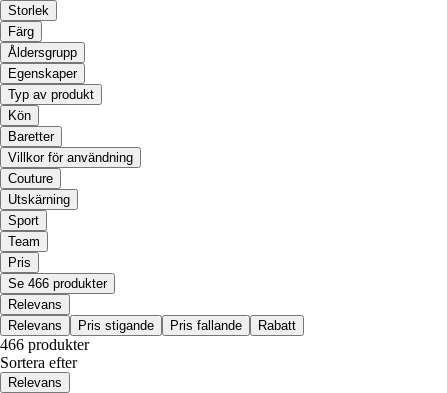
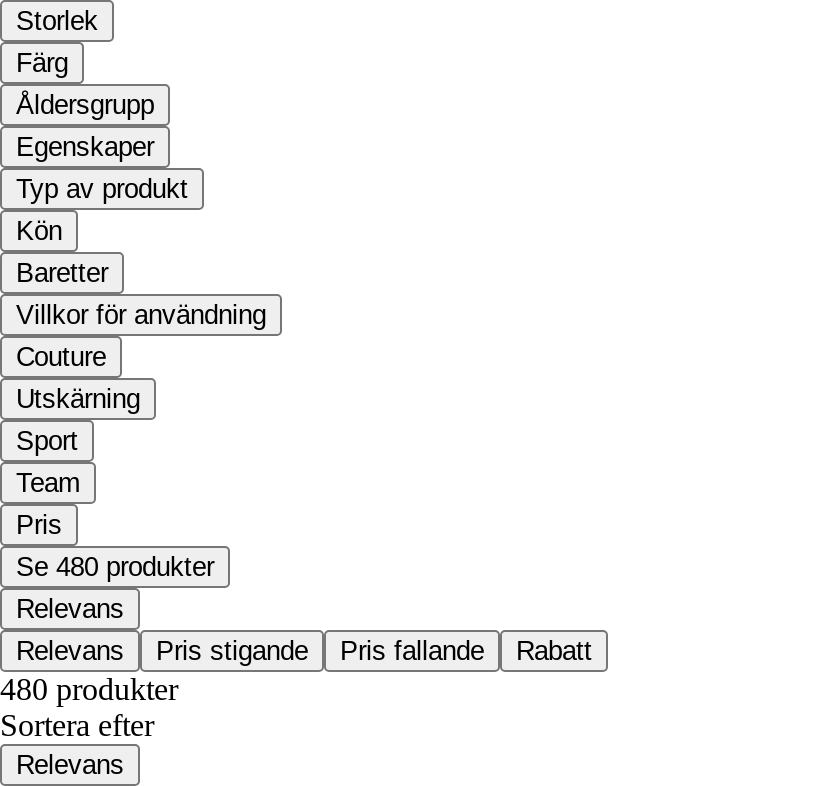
[8,276,107,291] Se 466 produkter -> [16,553,214,583] Se 480 produkter
[0,336,89,353] 466 produkter -> [0,673,178,707] 480 produkter

